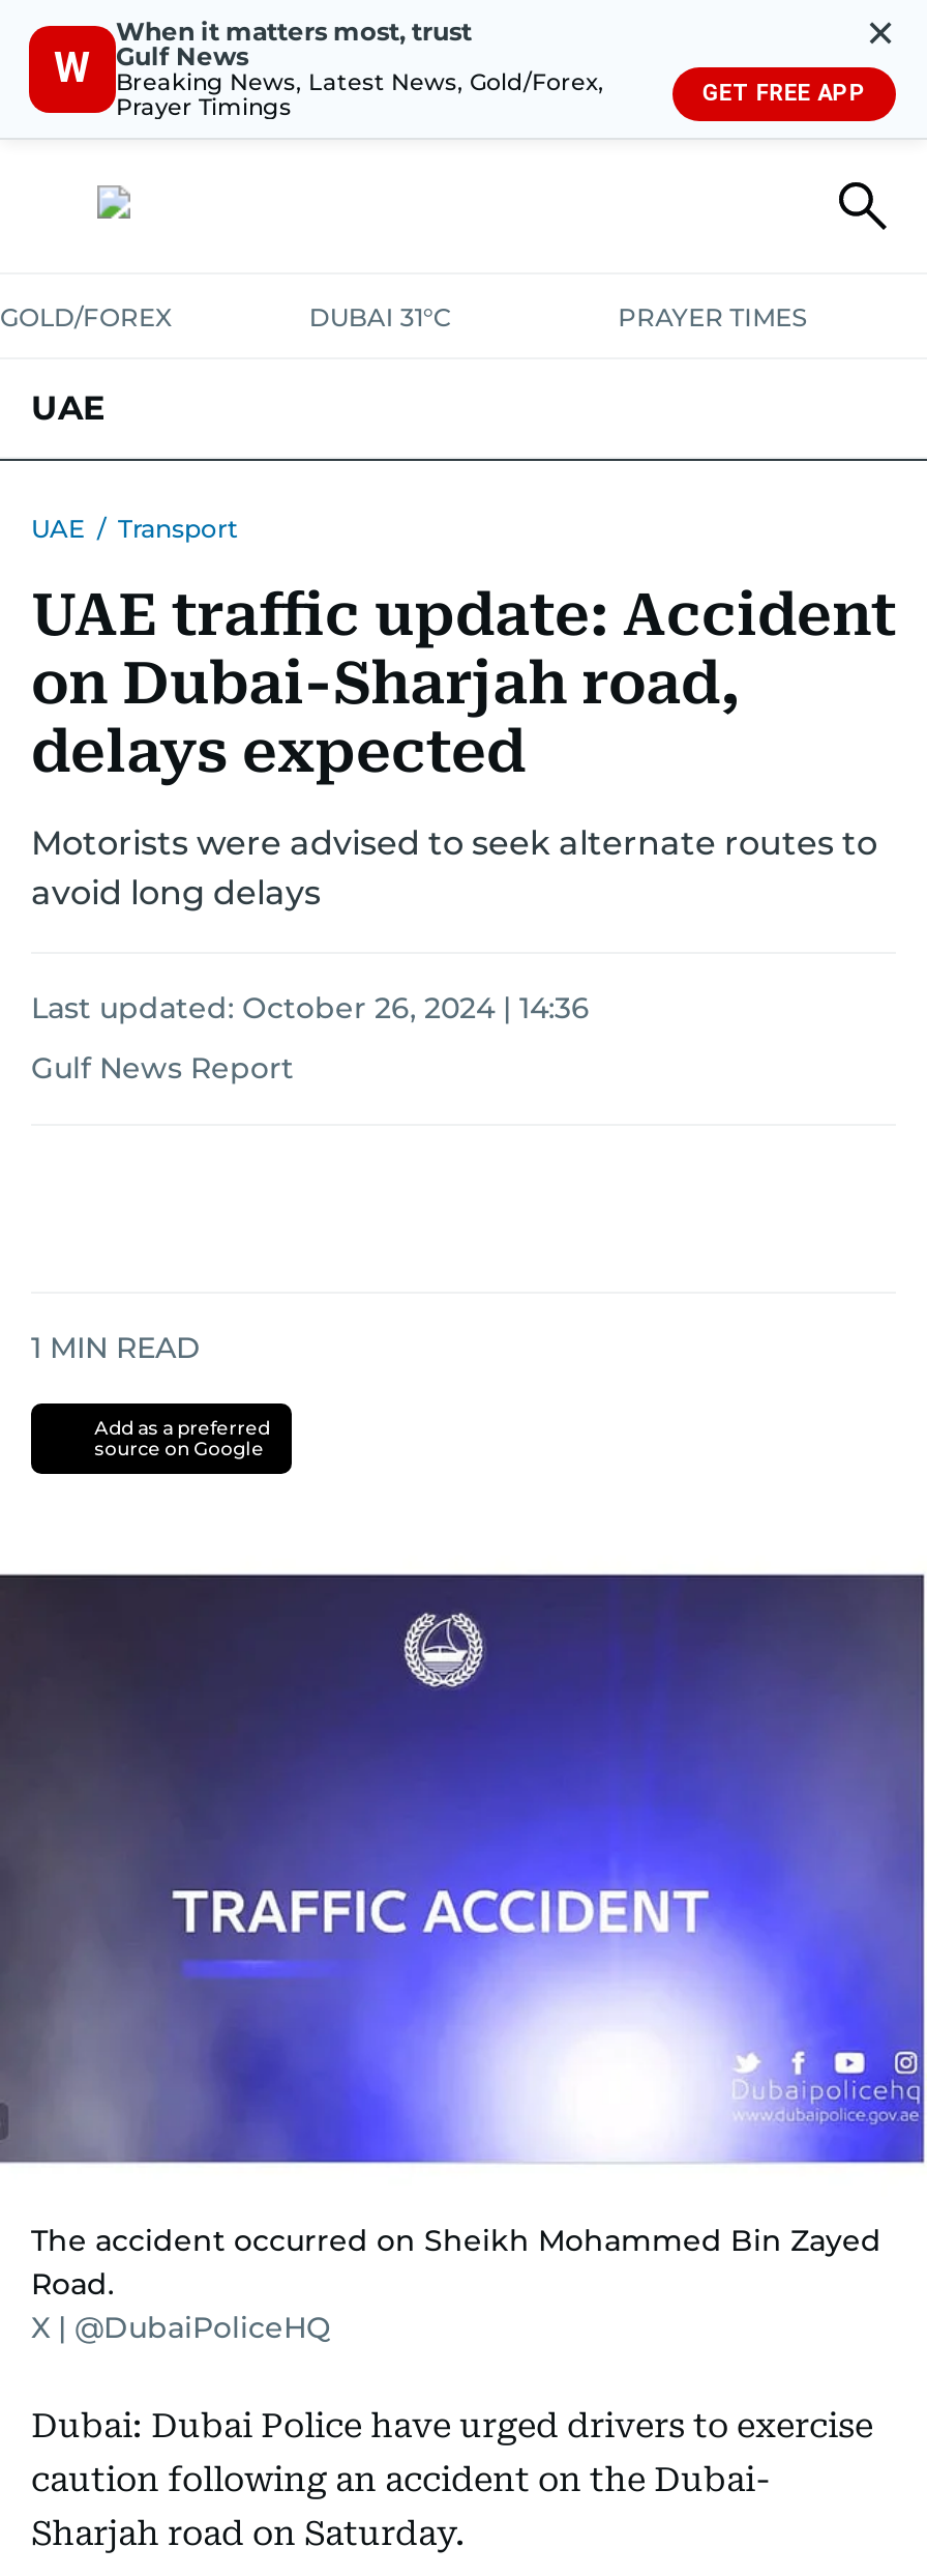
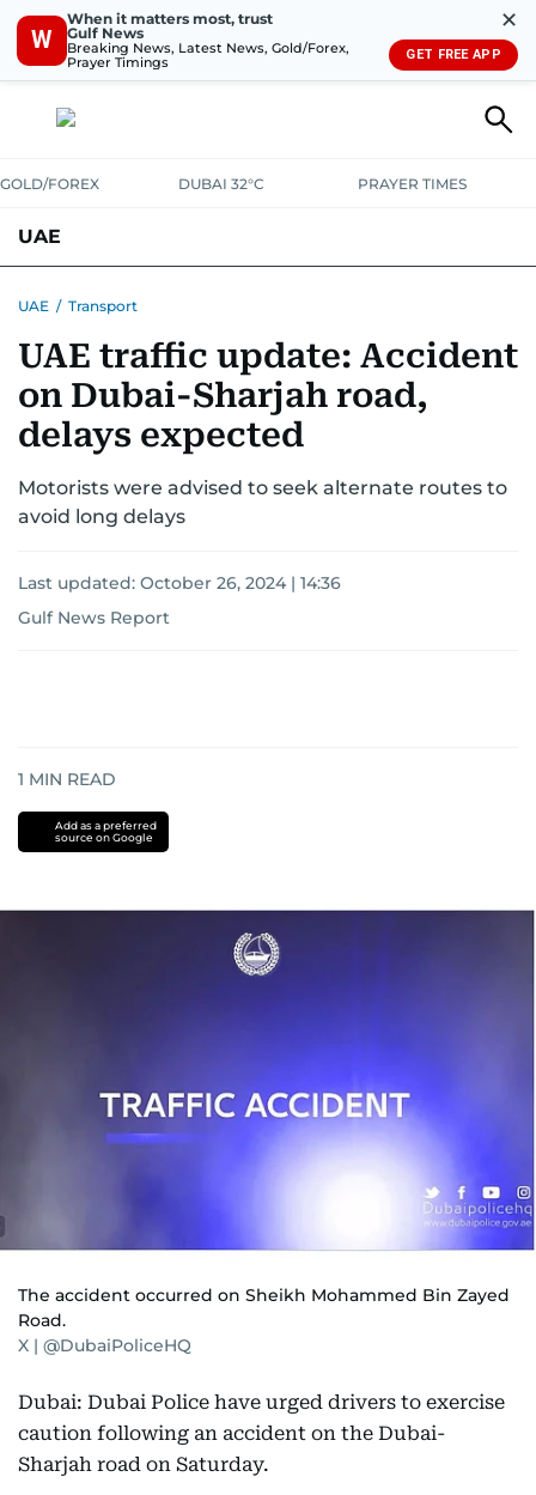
[309,301,452,332] DUBAI 31°C -> [179,175,265,193] DUBAI 32°C

